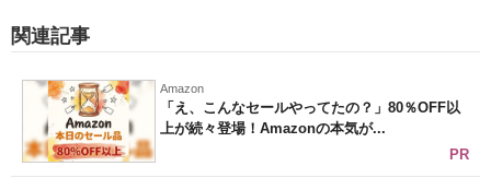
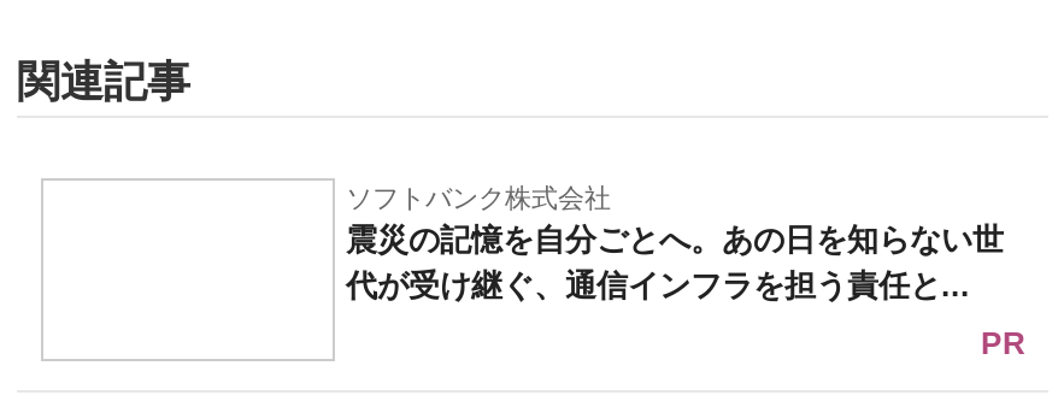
[22,80,155,163] [image] -> none
[161,82,461,137] Amazon | 「え、こんなセールやってたの？」80％OFF以 | 上が続々登場！Amazonの本気が... -> [346,184,1004,304] ソフトバンク株式会社 | 震災の記憶を自分ごとへ。あの日を知らない世 | 代が受け継ぐ、通信インフラを担う責任と...

